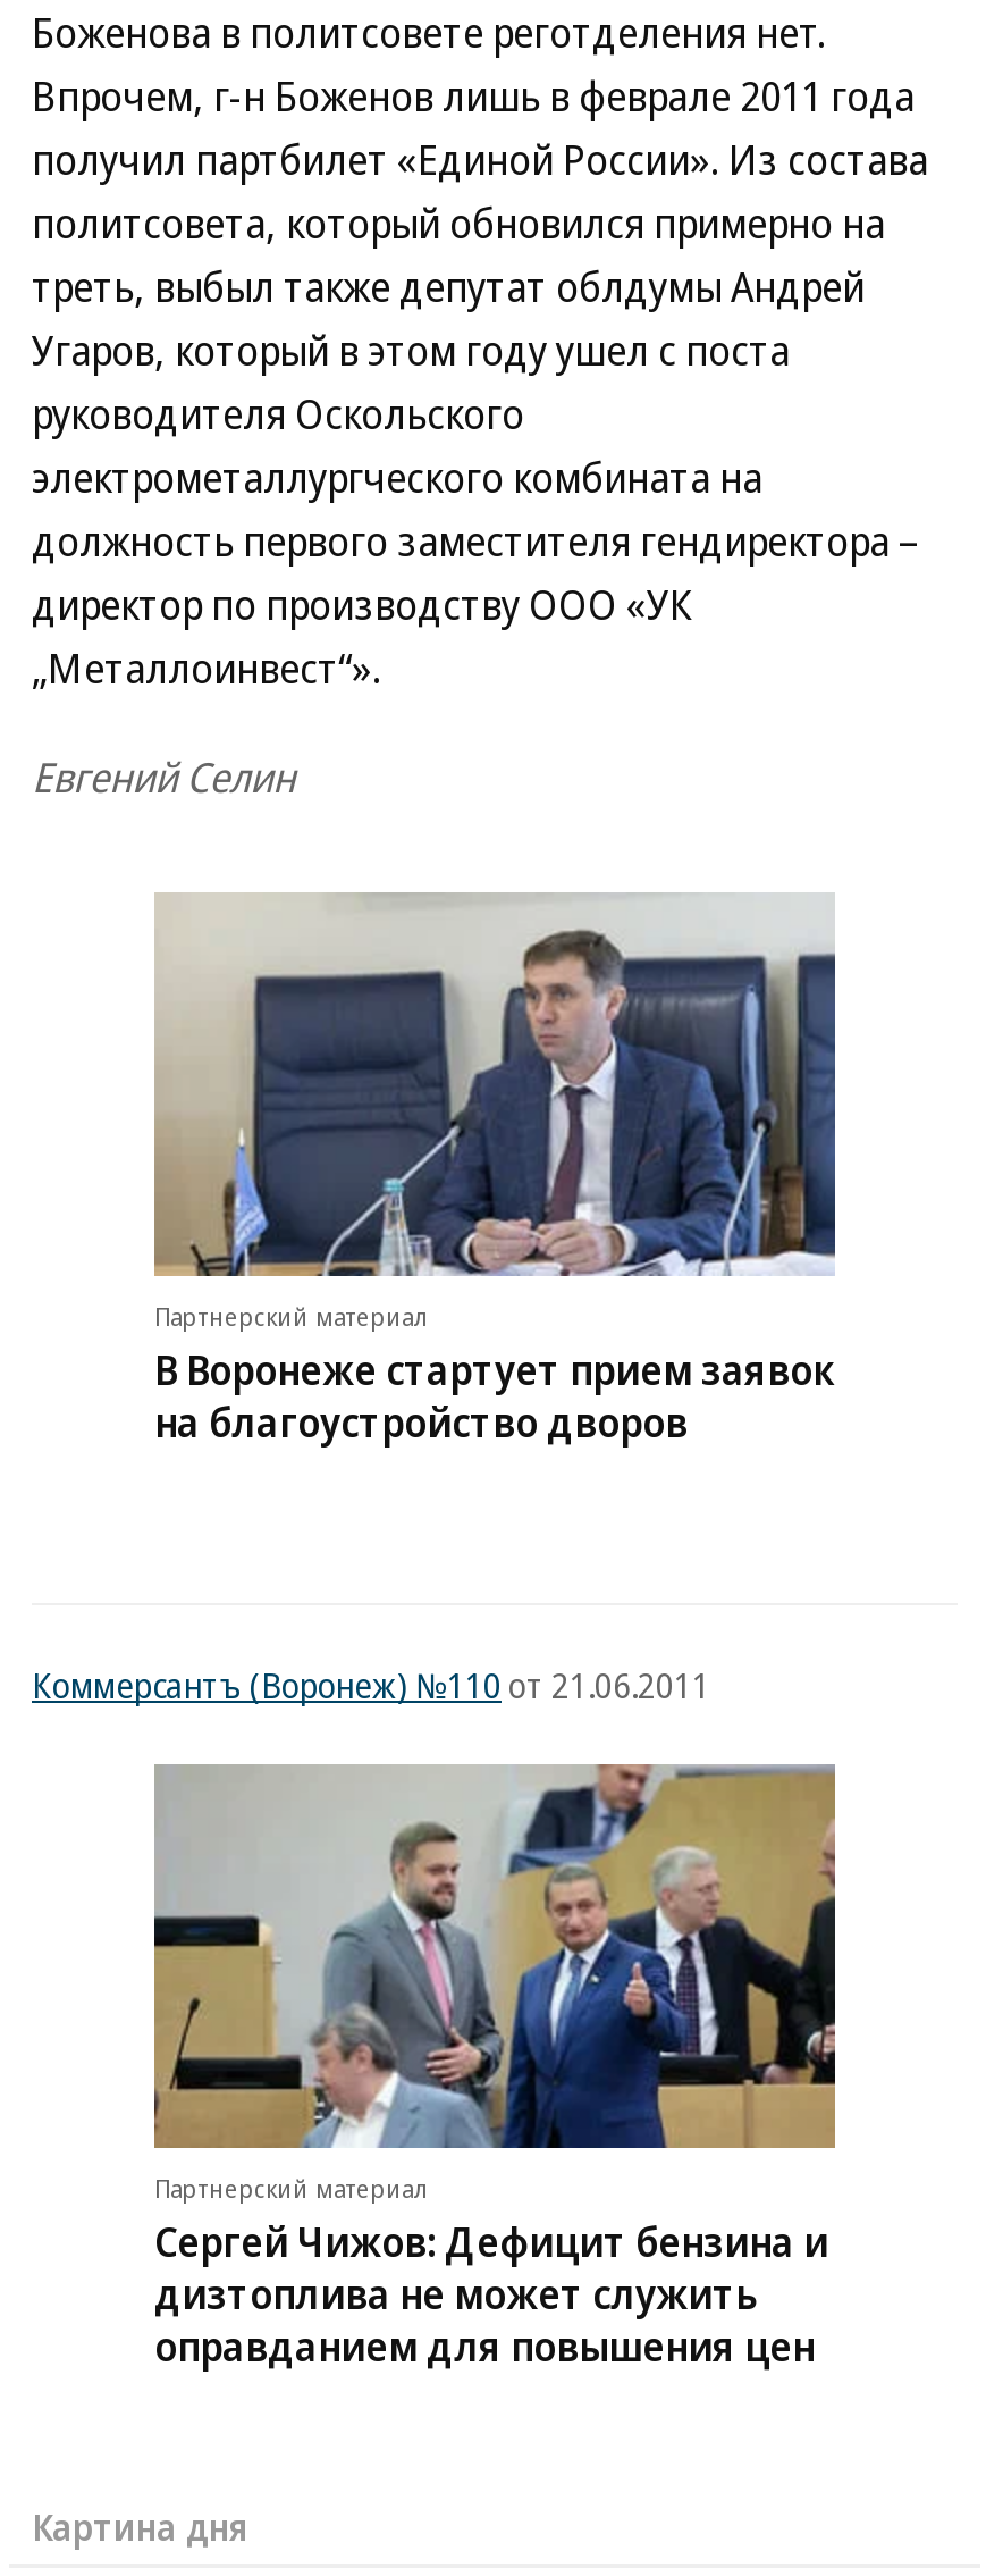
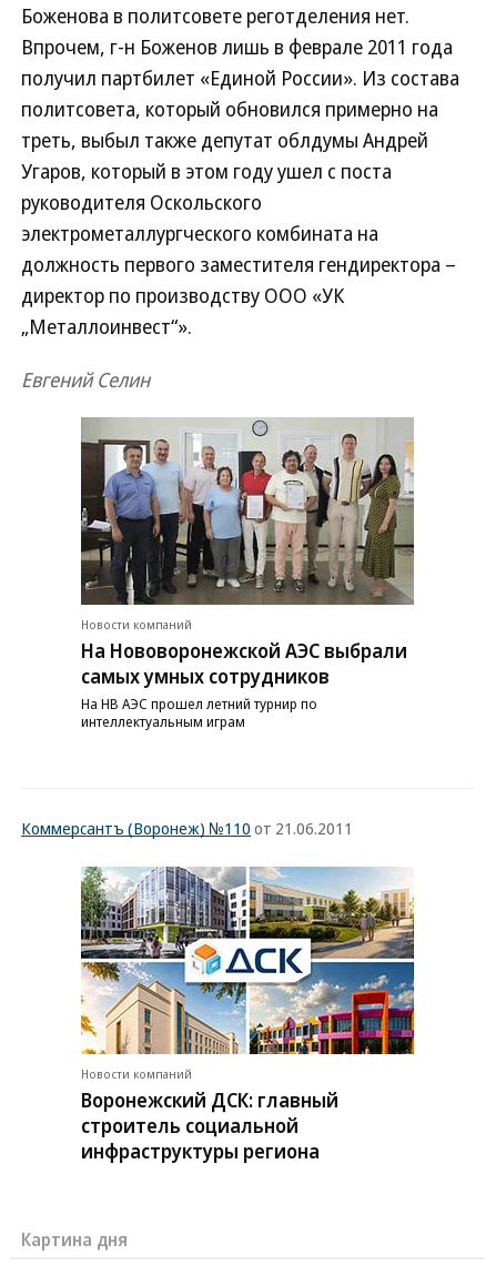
[154,854,837,1448] [image] | Партнерский материал | В Воронеже стартует прием заявок | на благоустройство дворов -> [80,416,414,731] [image] | Новости компаний | На Нововоронежской АЭС выбрали | самых умных сотрудников | На НВ АЭС прошел летний турнир по | интеллектуальным играм
[152,1762,837,2373] [image] | Партнерский материал | Сергей Чижов: Дефицит бензина и | дизтоплива не может служить | оправданием для повышения цен -> [80,867,415,1164] [image] | Новости компаний | Воронежский ДСК: главный | строитель социальной | инфраструктуры региона

